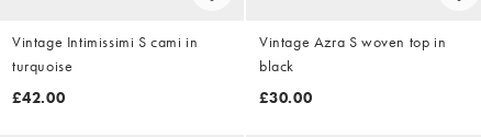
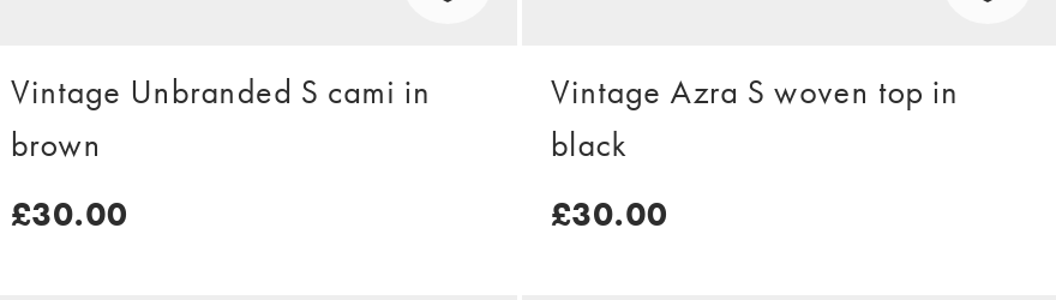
[12,32,198,76] Vintage Intimissimi S cami in | turquoise -> [11,70,431,166] Vintage Unbranded S cami in | brown
[12,88,66,108] £42.00 -> [11,192,128,236] £30.00

